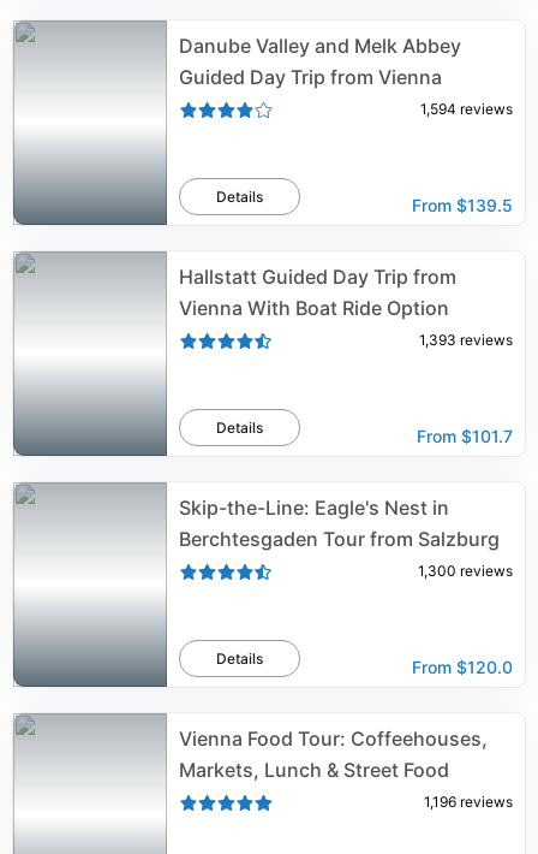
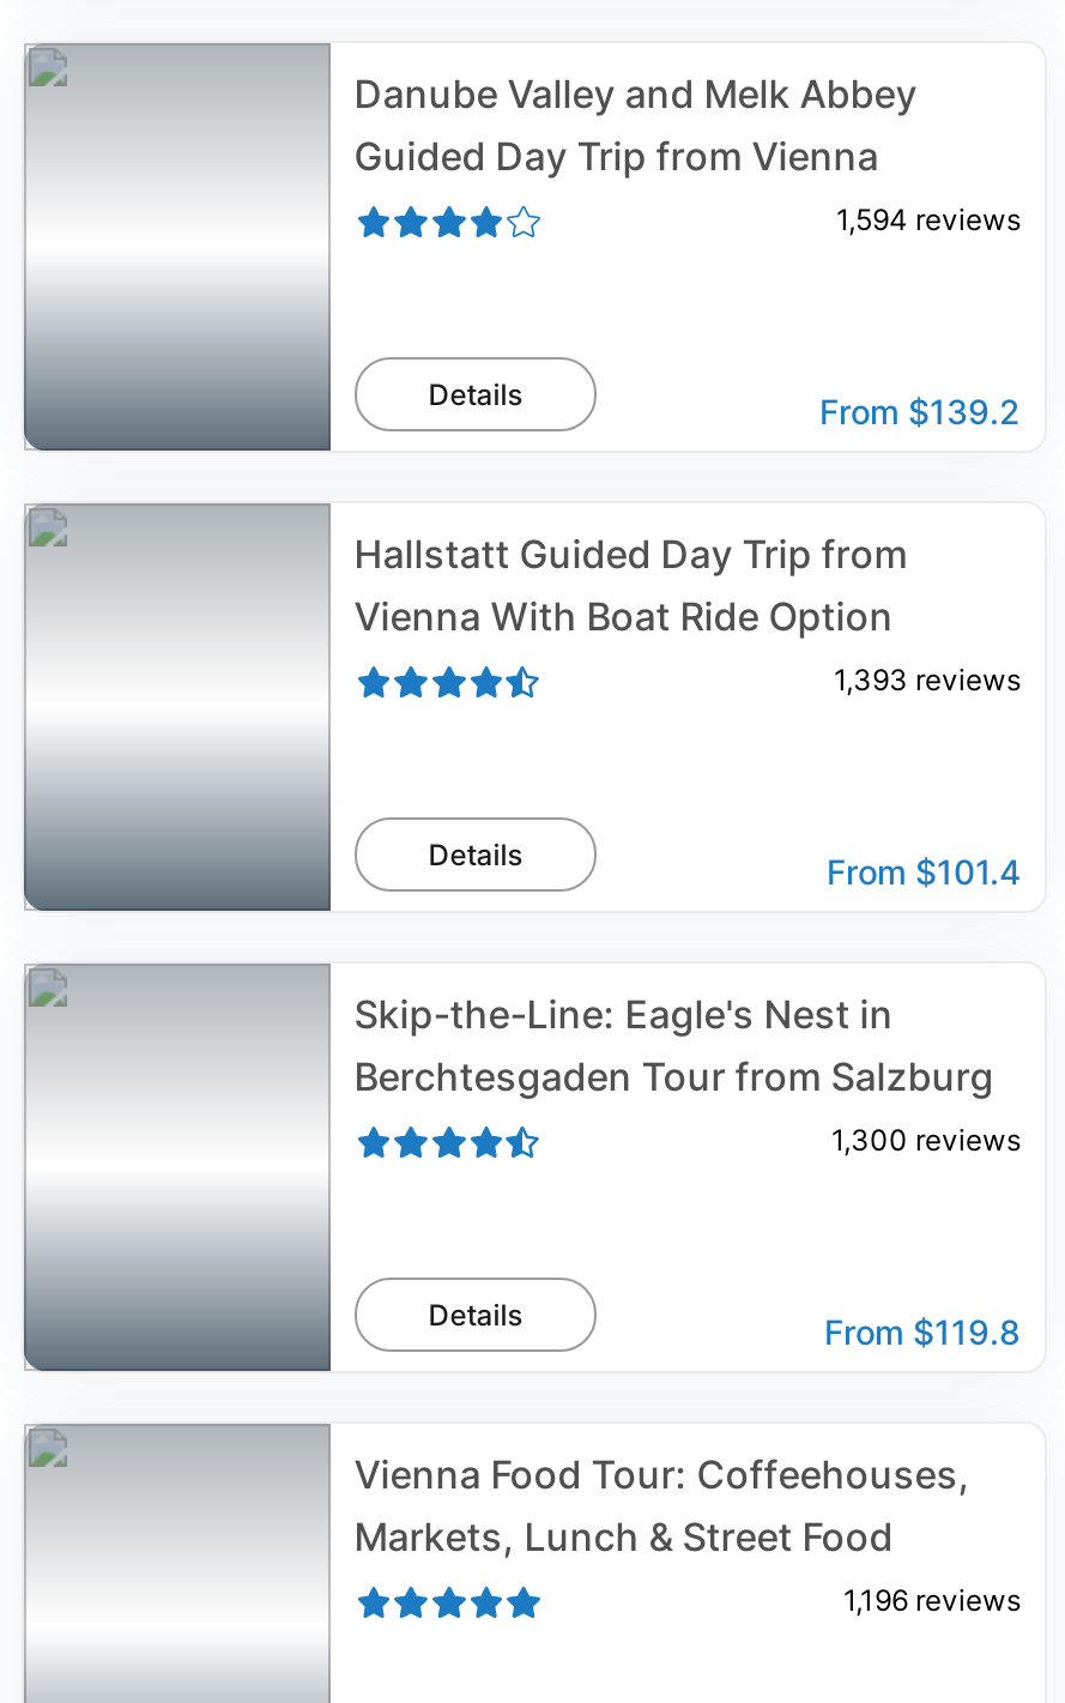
[412,195,513,215] From $139.5 -> [819,391,1021,431] From $139.2
[417,426,513,446] From $101.7 -> [827,851,1021,892] From $101.4
[412,657,513,677] From $120.0 -> [824,1311,1021,1352] From $119.8

